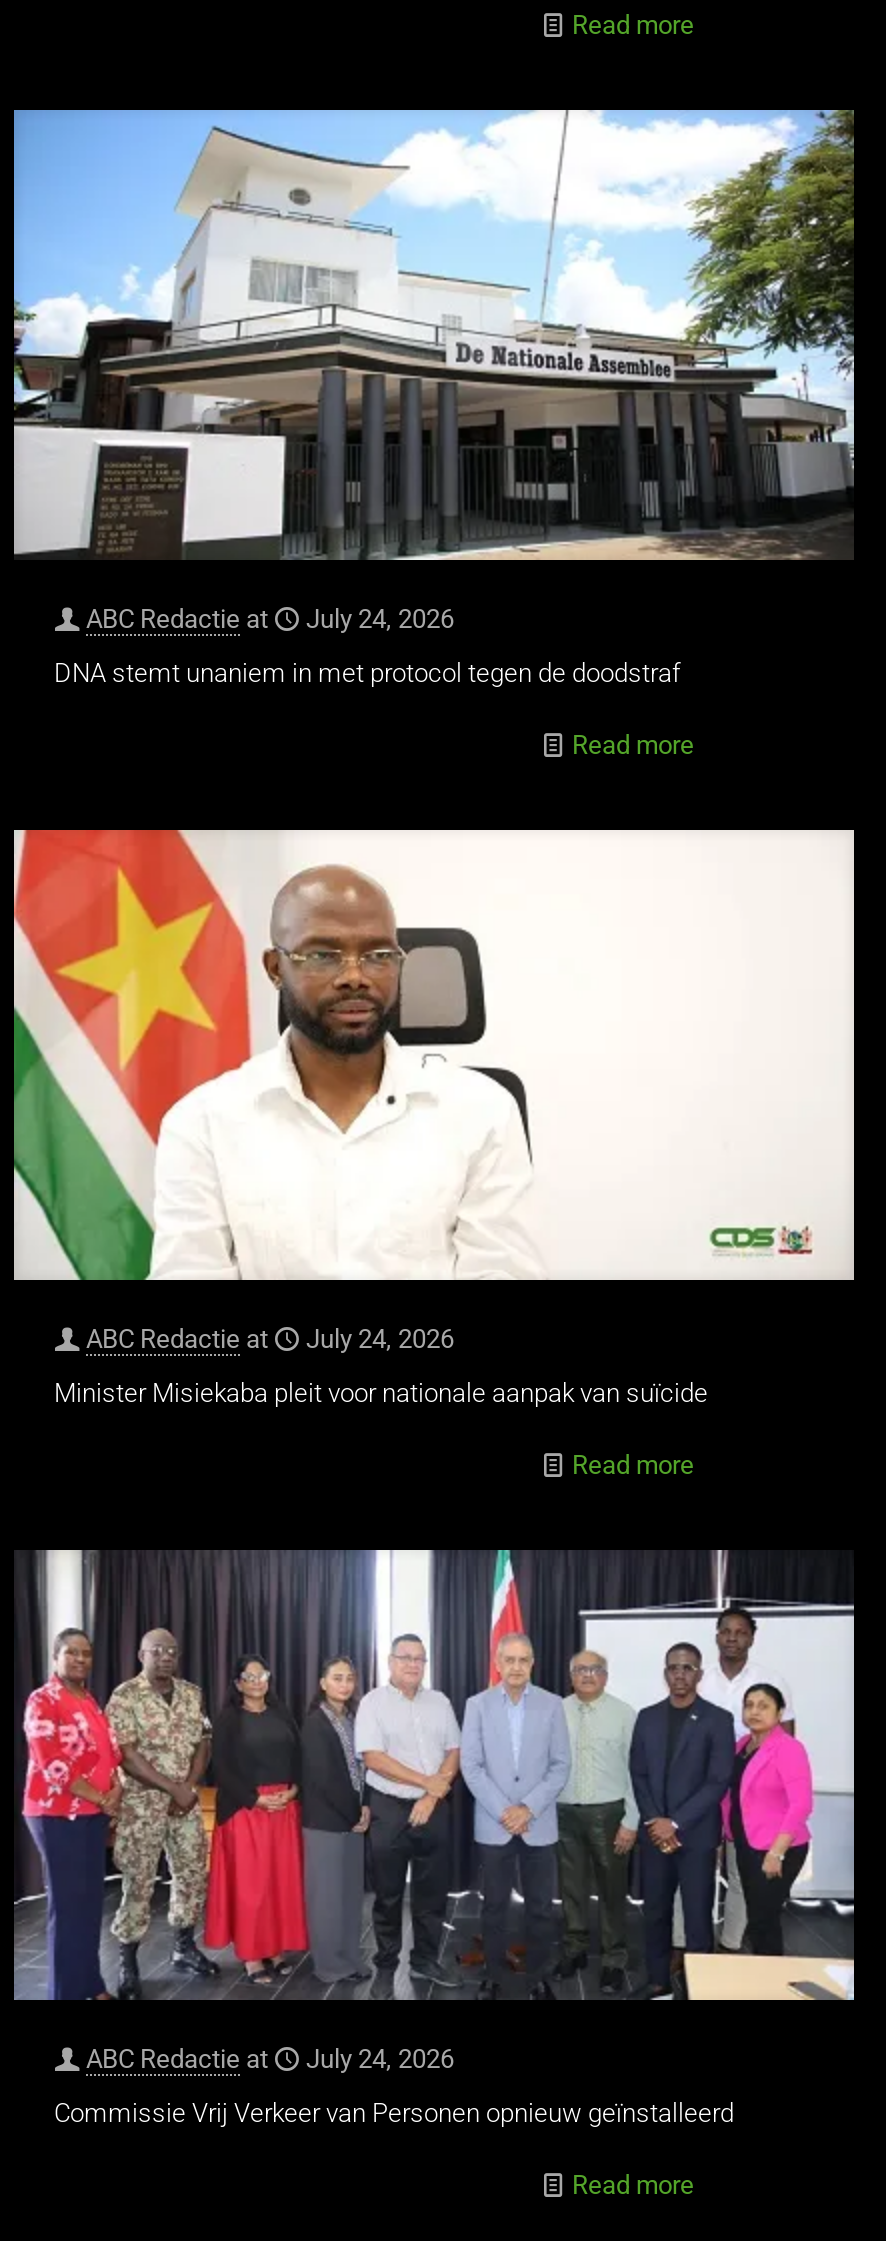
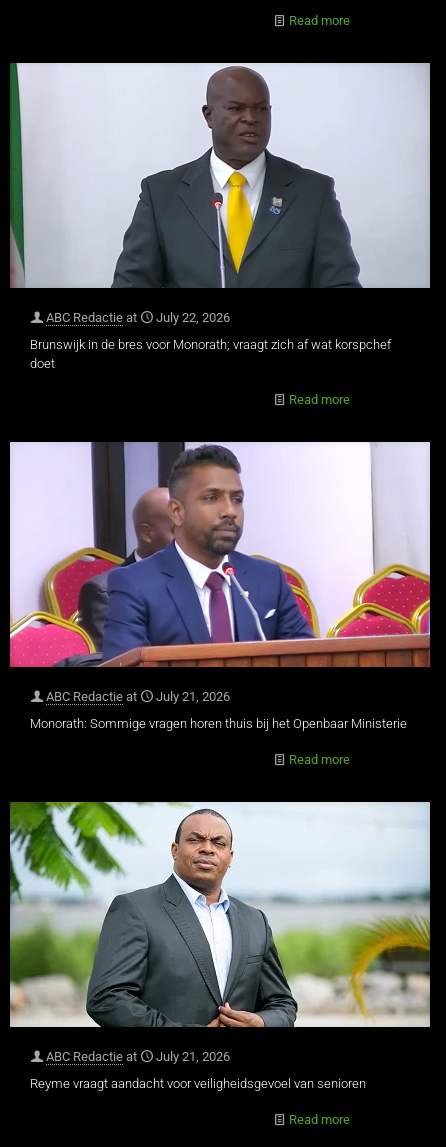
[12,108,854,634] [image] | ABC Redactie at July 24, 2026 -> [10,62,431,325] [image] | ABC Redactie at July 22, 2026
[54,658,680,688] DNA stemt unaniem in met protocol tegen de doodstraf -> [30,337,391,371] Brunswijk in de bres voor Monorath; vraagt zich af wat korspchef | doet
[12,828,856,1354] [image] | ABC Redactie at July 24, 2026 -> [9,441,431,704] [image] | ABC Redactie at July 21, 2026
[54,1378,708,1408] Minister Misiekaba pleit voor nationale aanpak van suïcide -> [30,716,407,731] Monorath: Sommige vragen horen thuis bij het Openbaar Ministerie
[14,1548,856,2074] [image] | ABC Redactie at July 24, 2026 -> [9,801,431,1064] [image] | ABC Redactie at July 21, 2026
[54,2098,734,2128] Commissie Vrij Verkeer van Personen opnieuw geïnstalleerd -> [30,1076,366,1091] Reyme vraagt aandacht voor veiligheidsgevoel van senioren

